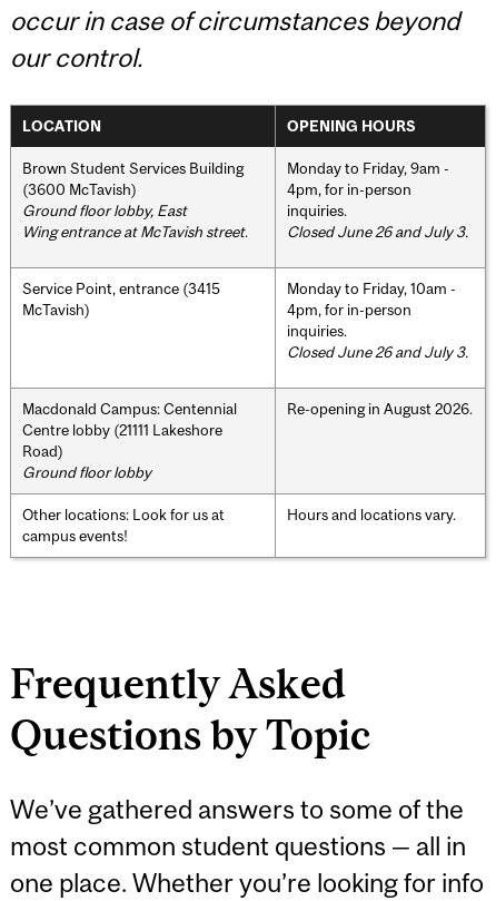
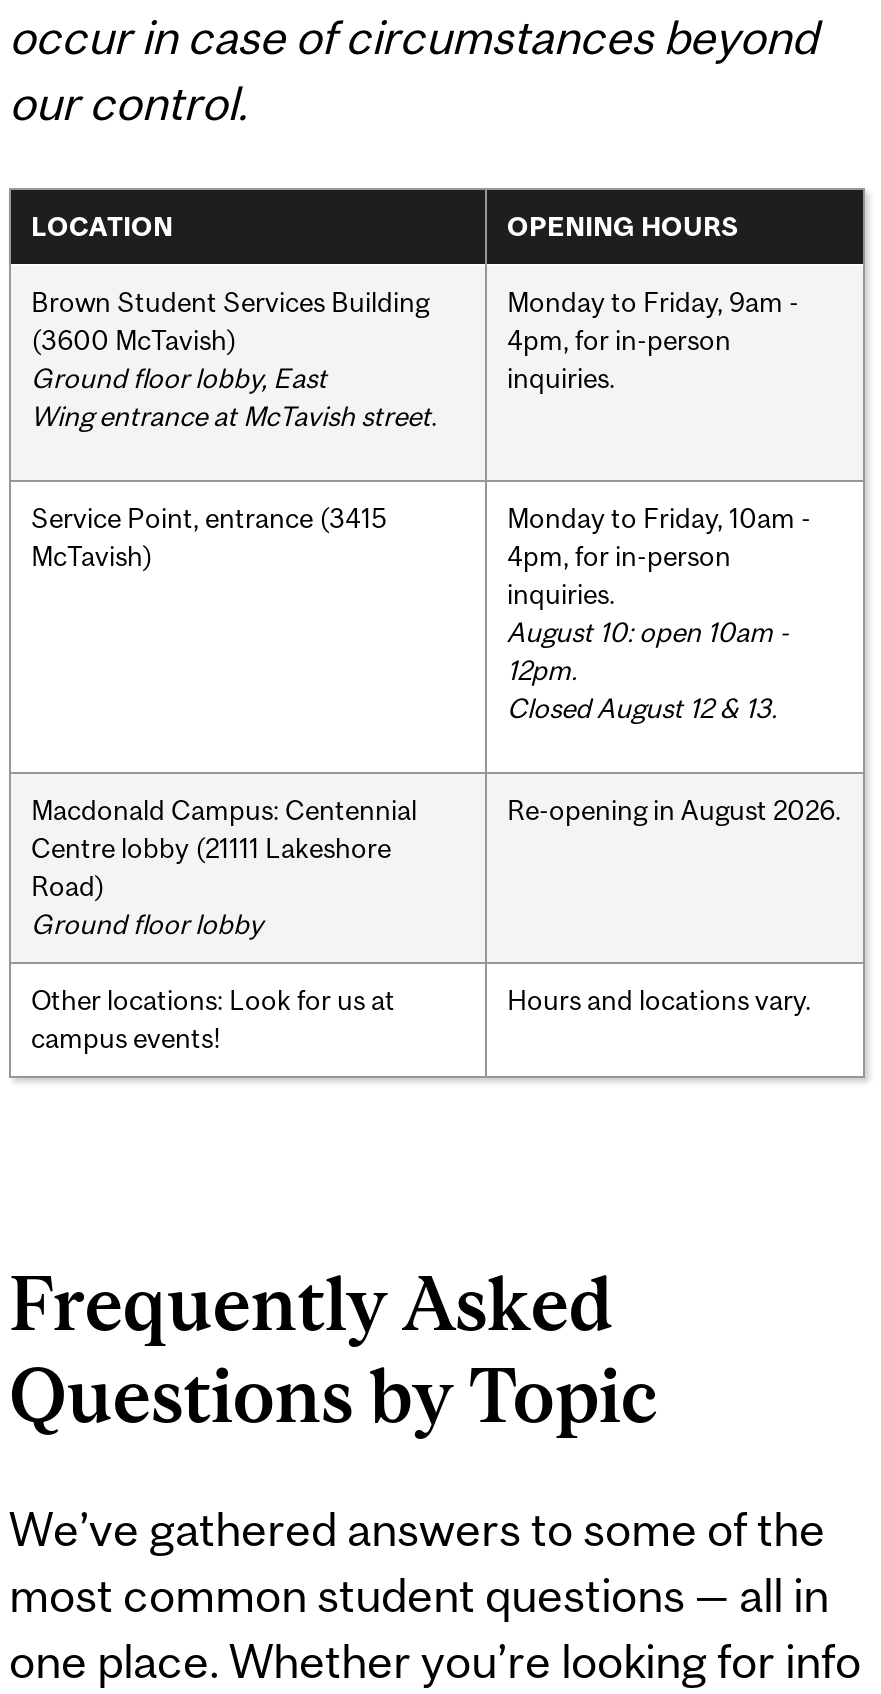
[287,222,468,240] Closed June 26 and July 3. -> none
[287,343,468,360] Closed June 26 and July 3. -> [507,615,789,723] August 10: open 10am - | 12pm. | Closed August 12 & 13.

